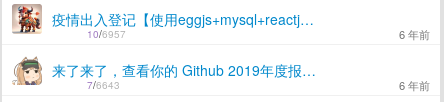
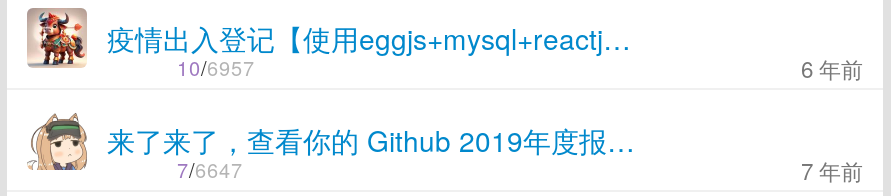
[87,78,120,92] 7 /6643 -> [177,156,243,184] 7 /6647
[399,77,430,93] 6 年前 -> [801,154,863,186] 7 年前

